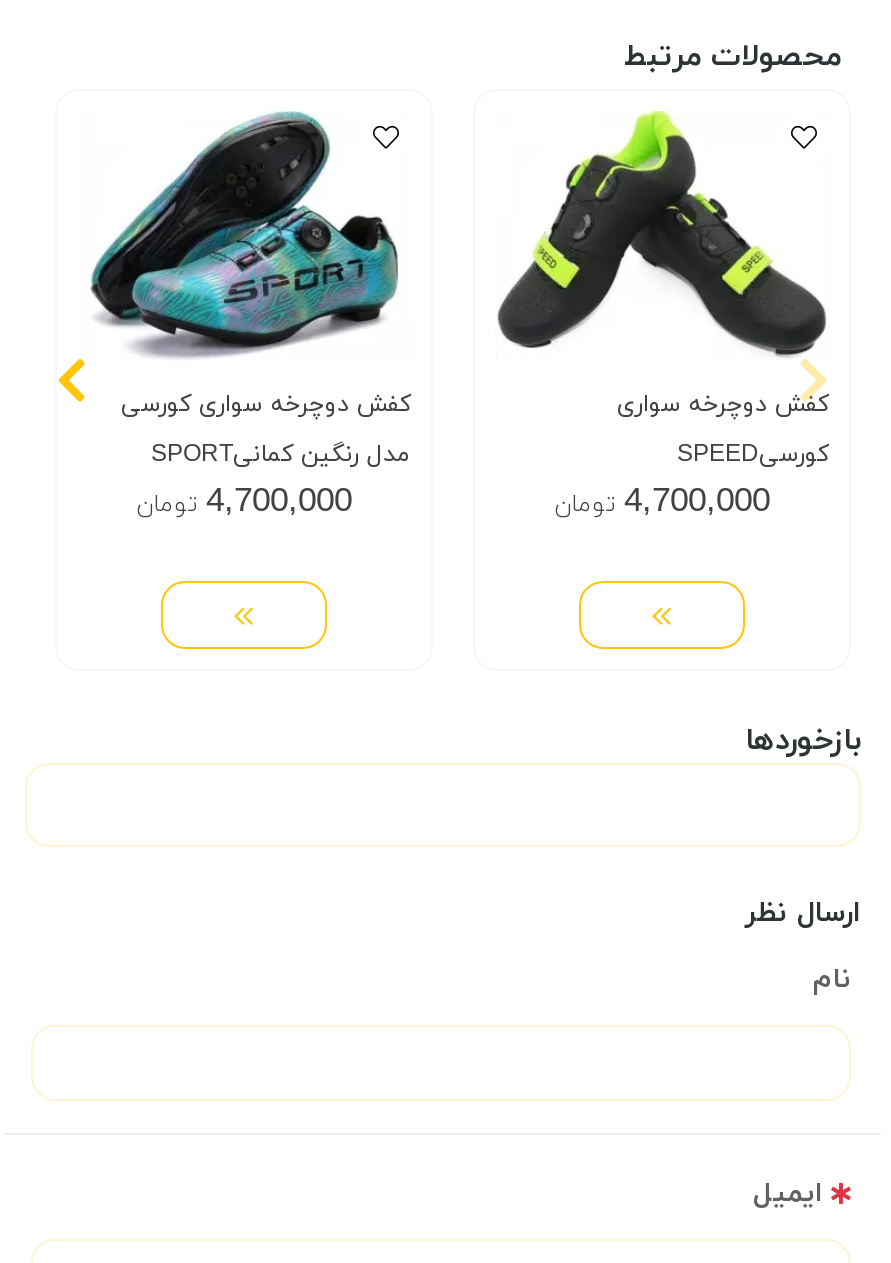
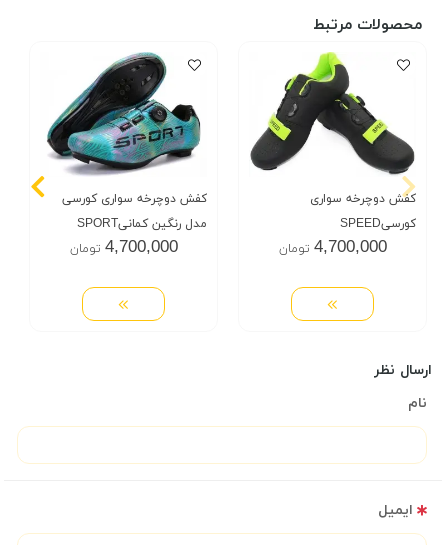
[745,718,861,762] بازخوردها -> none

